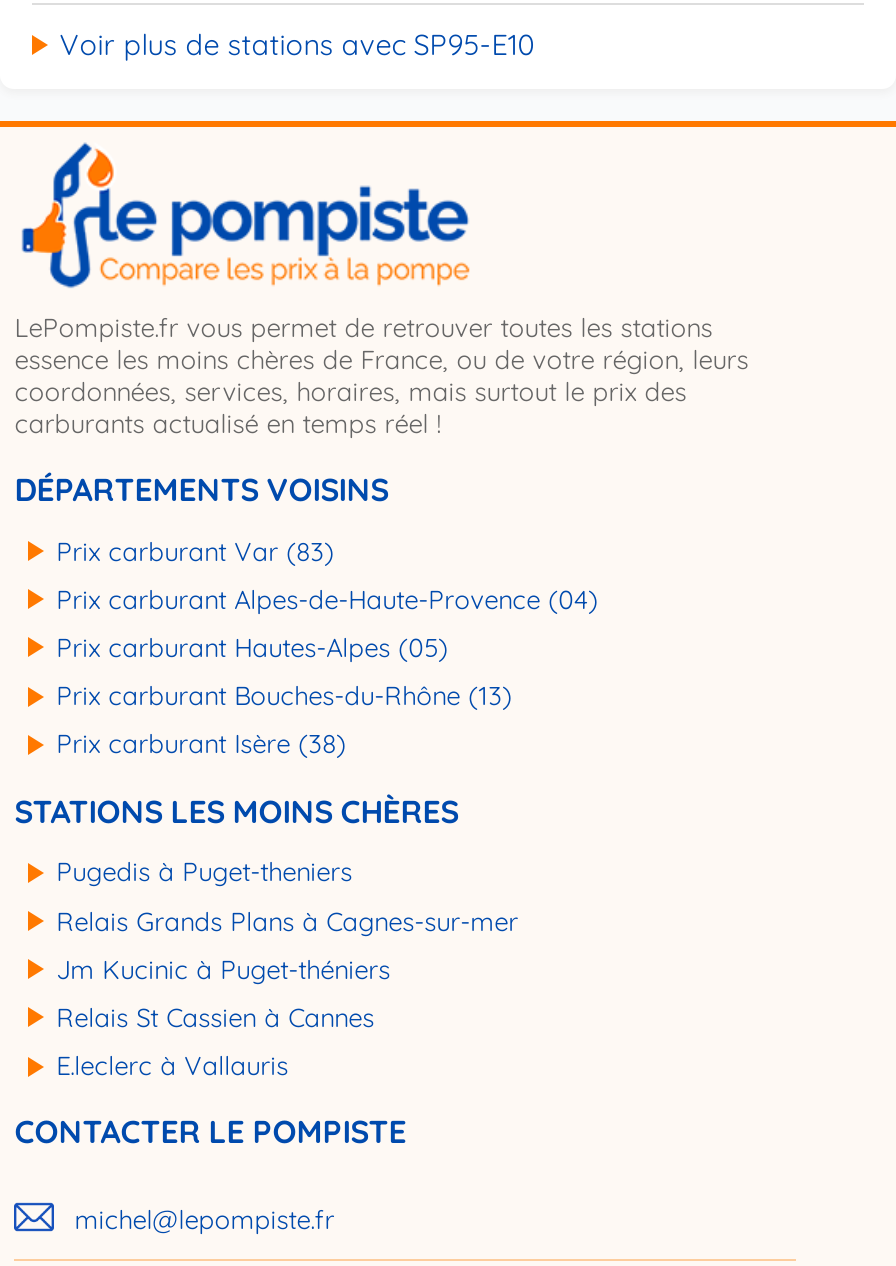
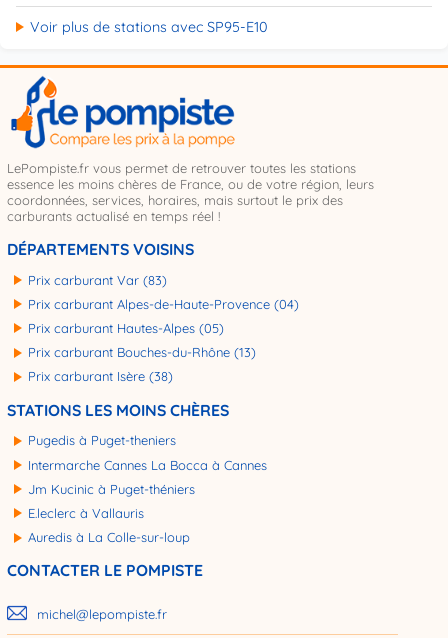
[56,904,518,936] Relais Grands Plans à Cagnes-sur-mer -> [28,456,267,472] Intermarche Cannes La Bocca à Cannes
[56,1001,374,1033] Relais St Cassien à Cannes -> none
moved [56,1049,288,1081] -> [28,505,144,521]: E.leclerc à Vallauris
none -> [28,529,190,545] Auredis à La Colle-sur-loup

